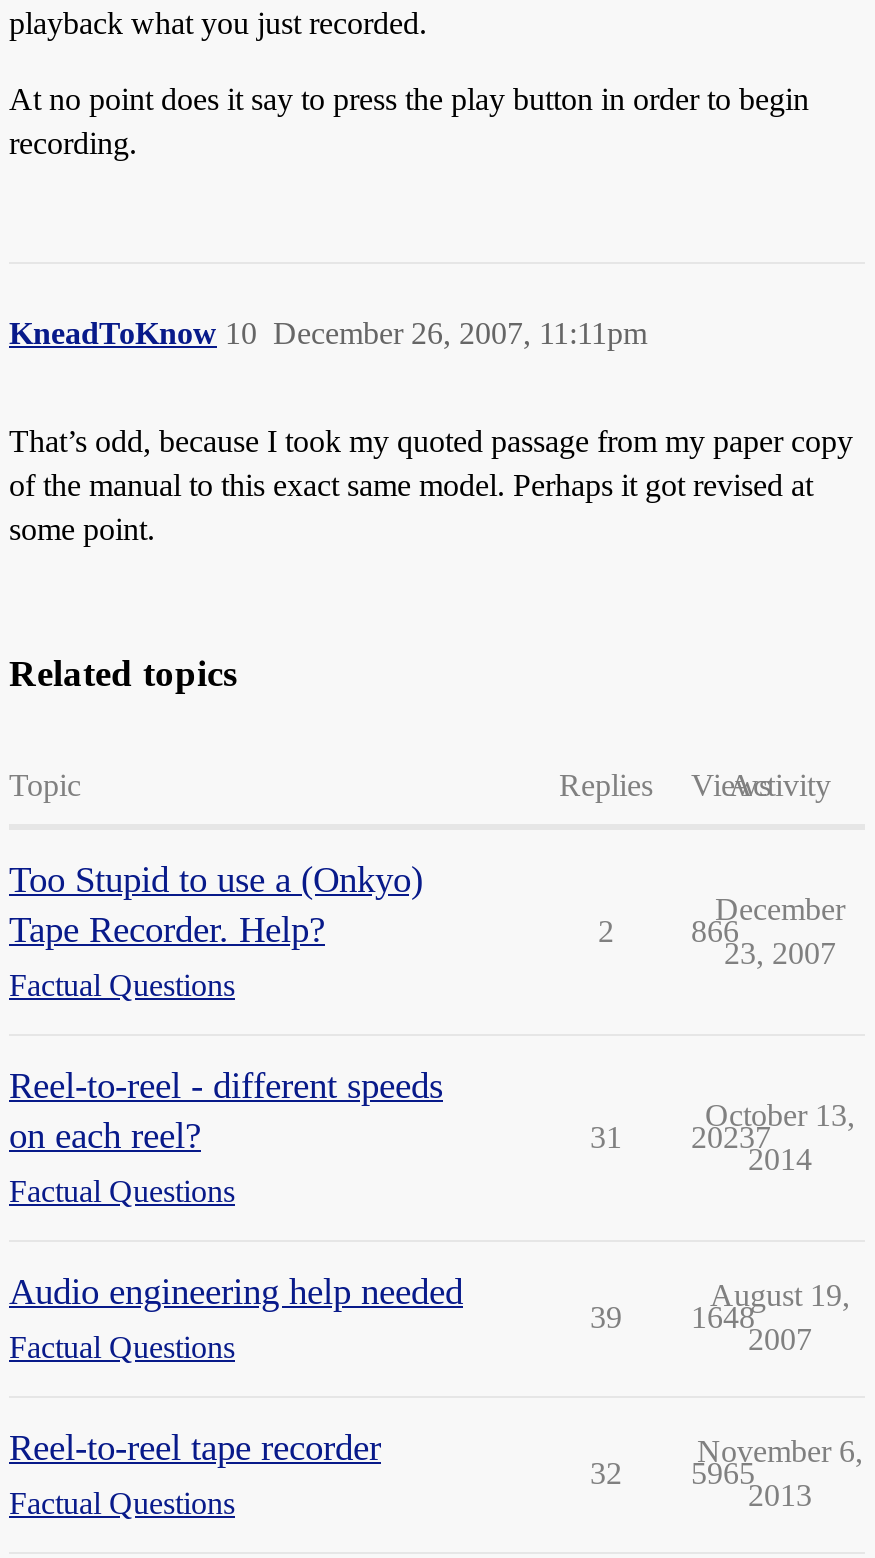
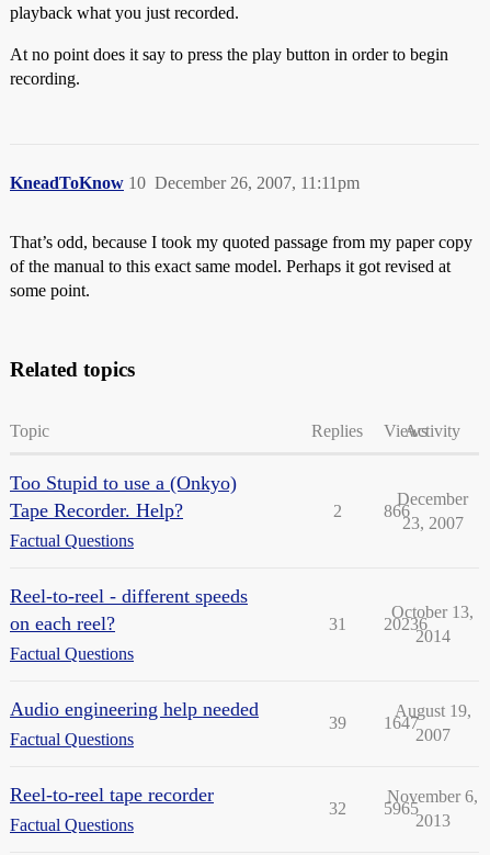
[691,1120,771,1154] 20237 -> [384,615,428,633] 20236
[691,1300,755,1334] 1648 -> [384,713,419,732] 1647

